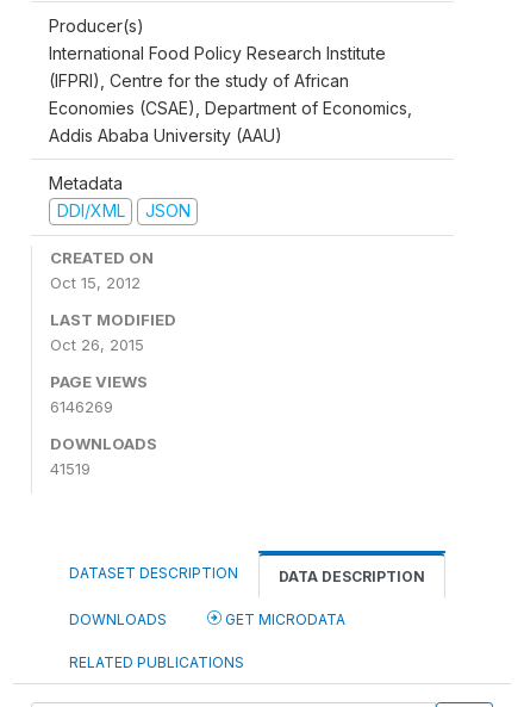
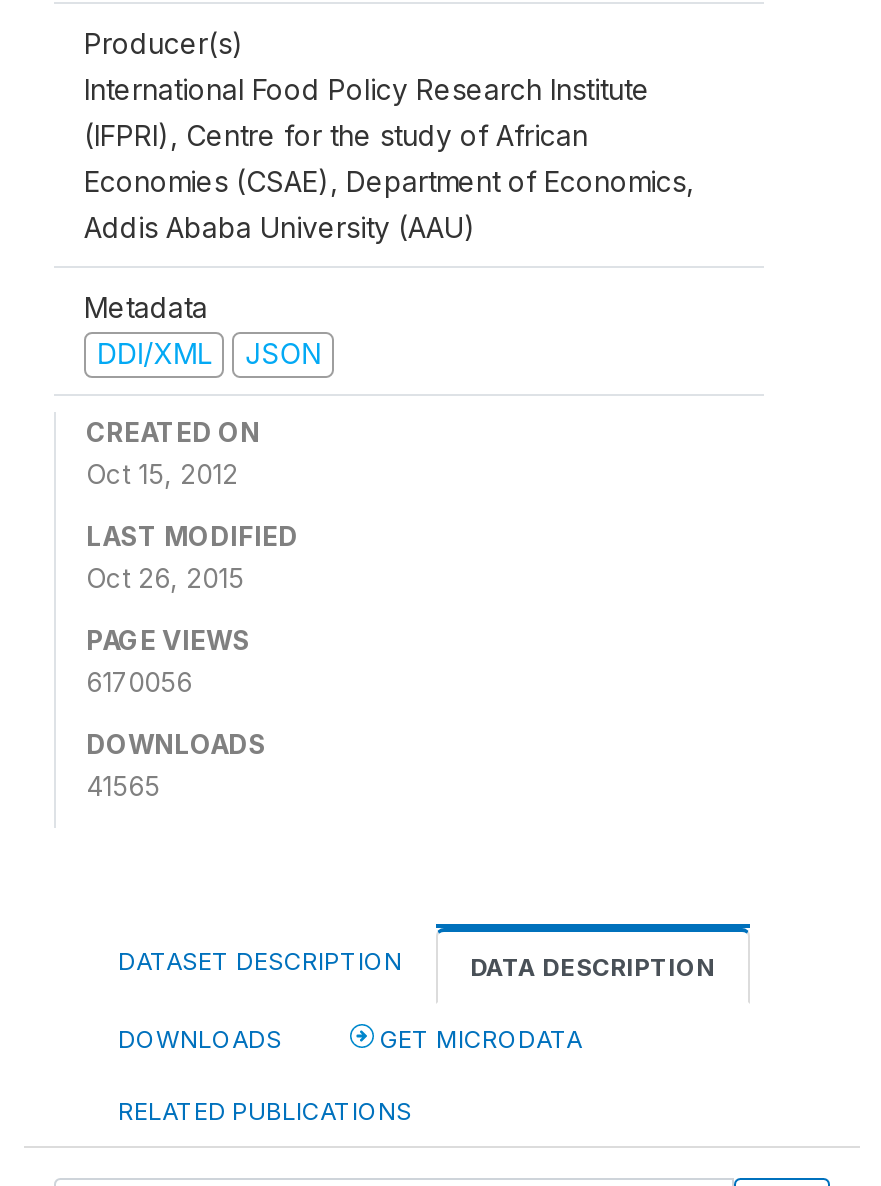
[50,396,113,415] 6146269 -> [86,665,192,697] 6170056
[50,458,91,477] 41519 -> [86,769,160,801] 41565

